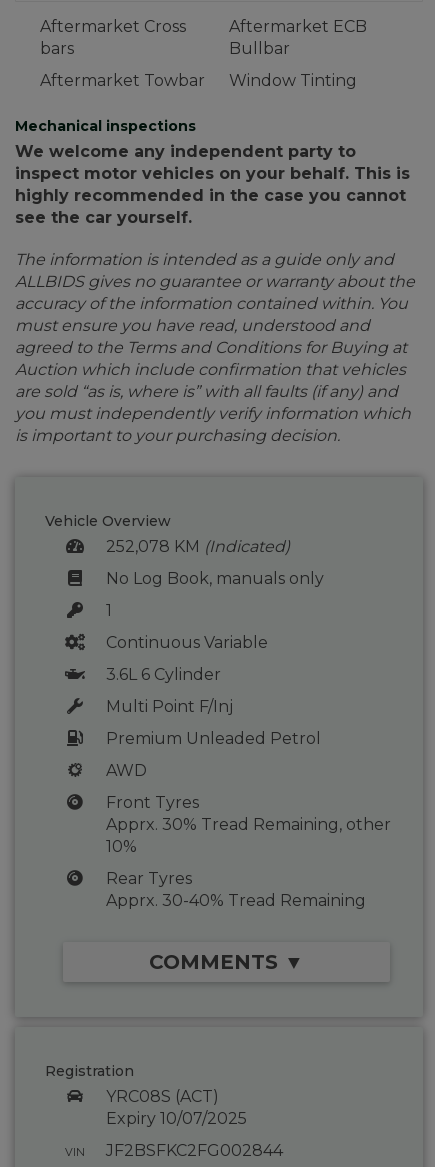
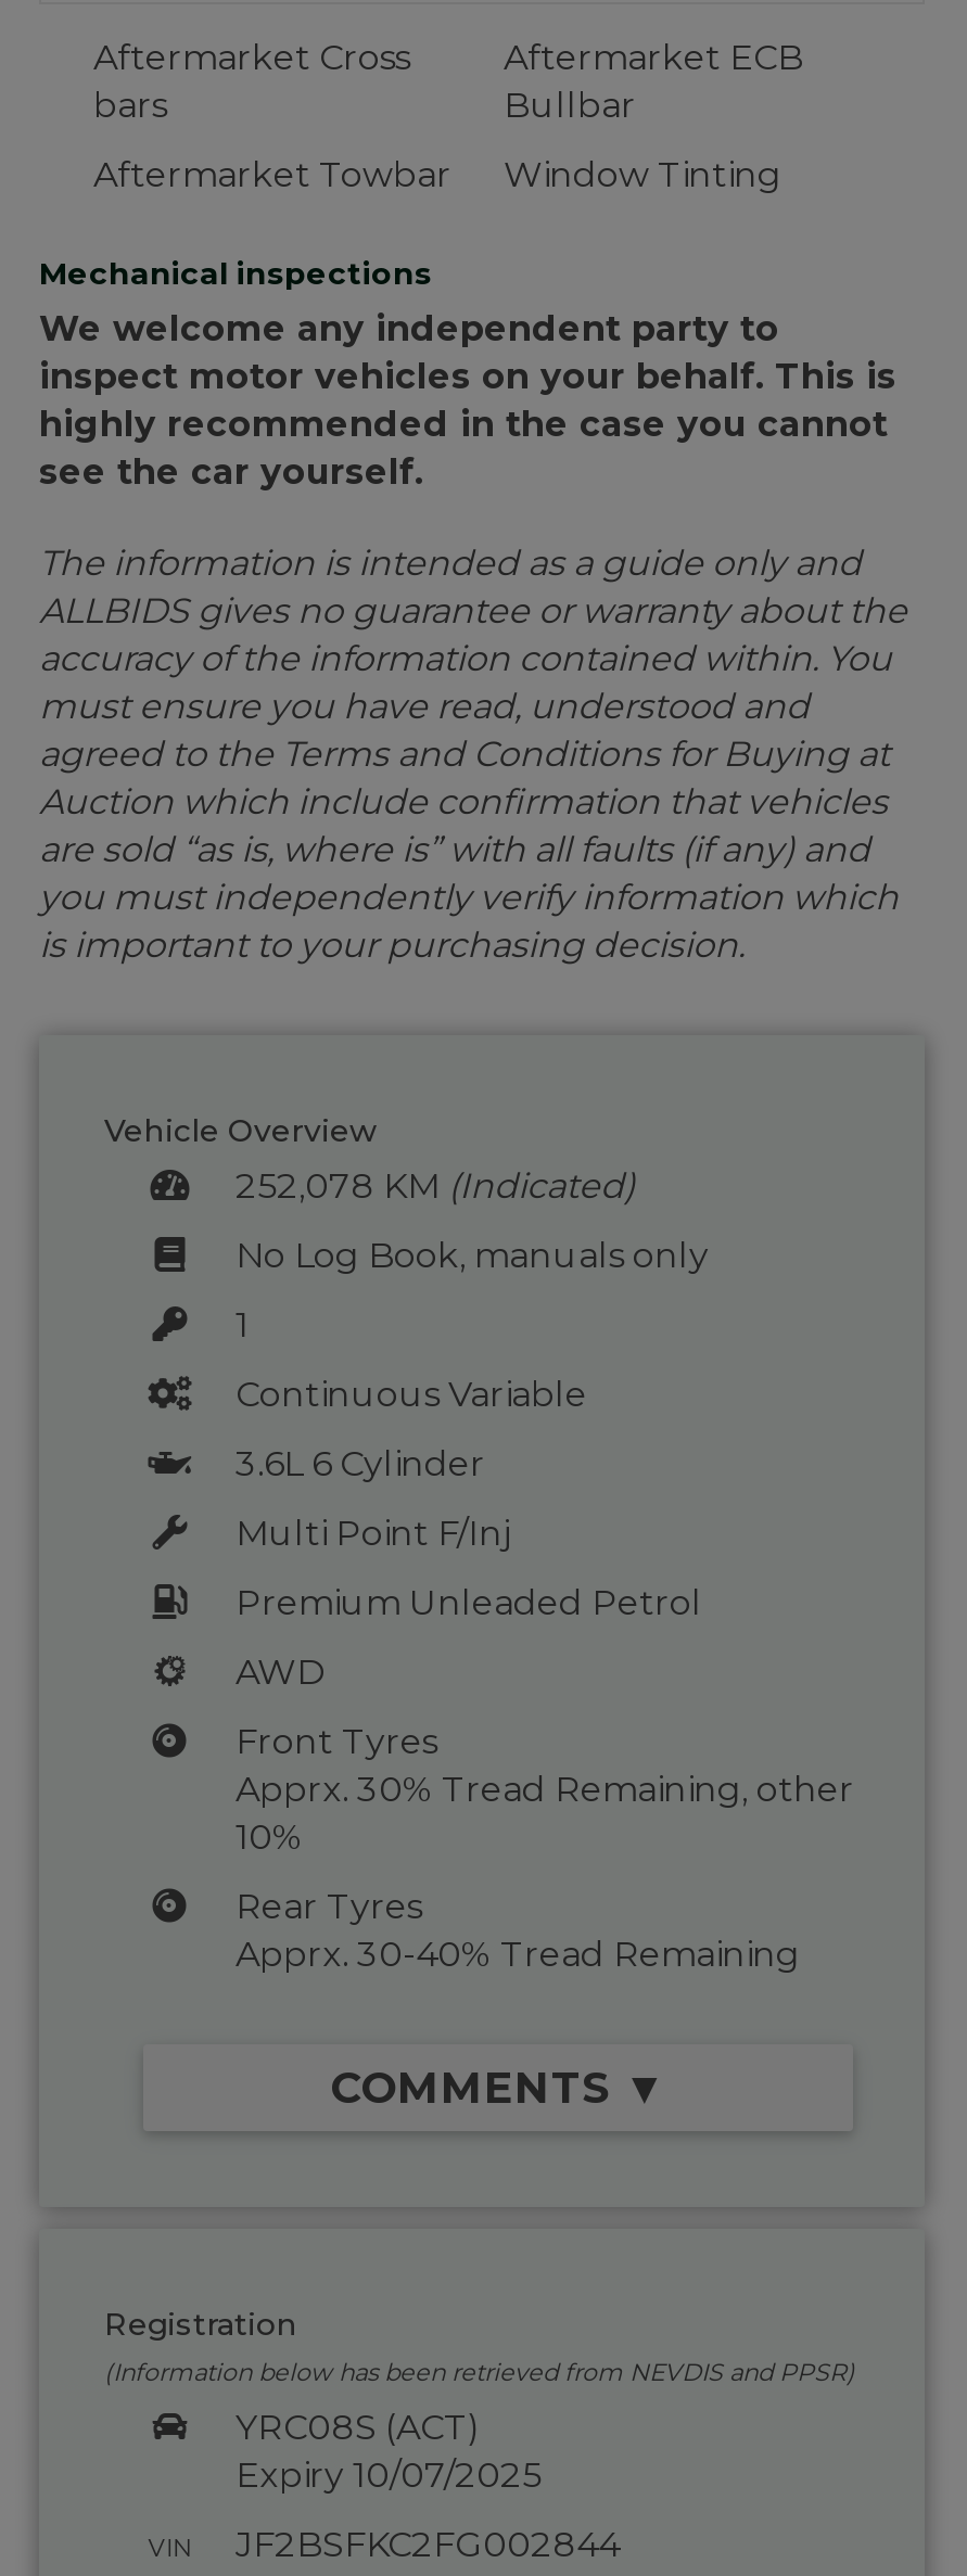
none -> [104,2357,855,2388] (Information below has been retrieved from NEVDIS and PPSR)

